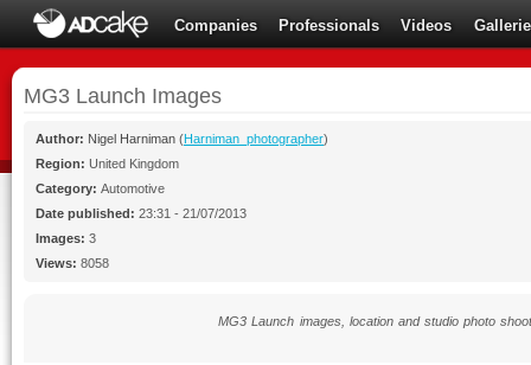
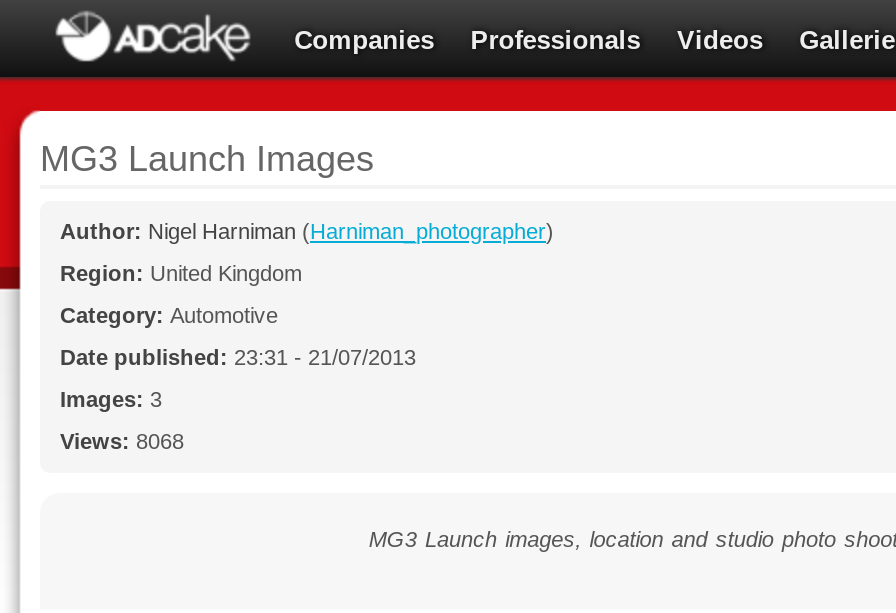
[36,256,109,270] Views: 8058 -> [60,429,184,453] Views: 8068

